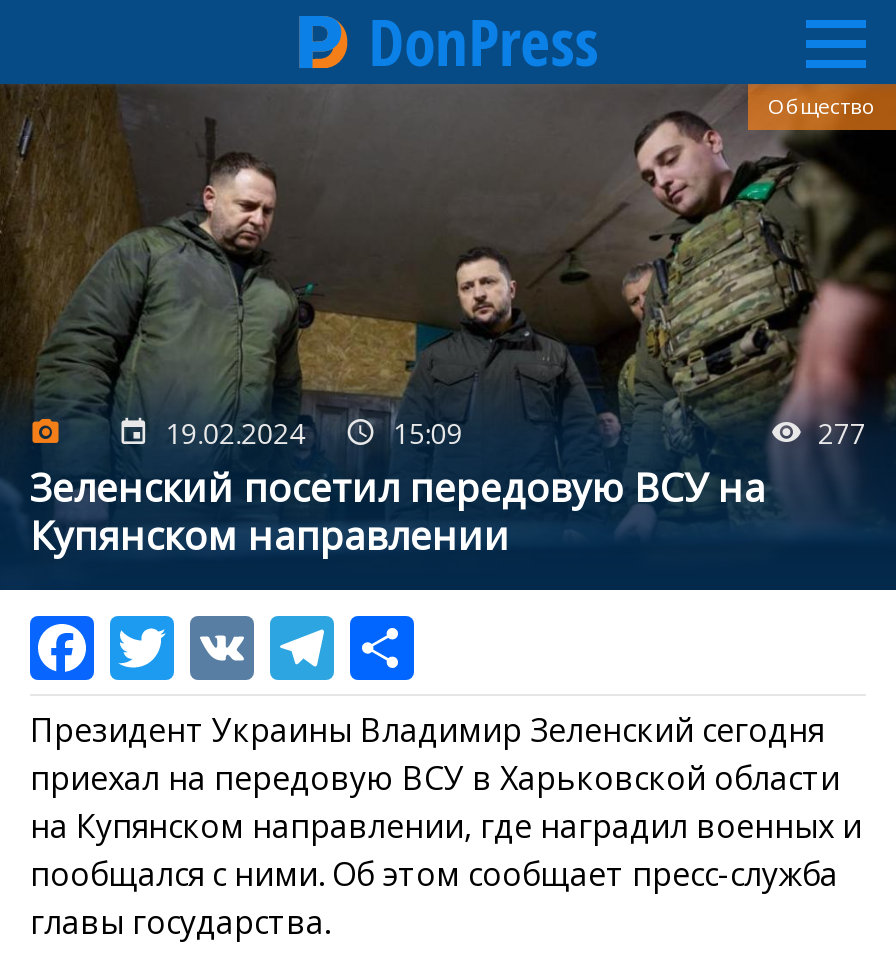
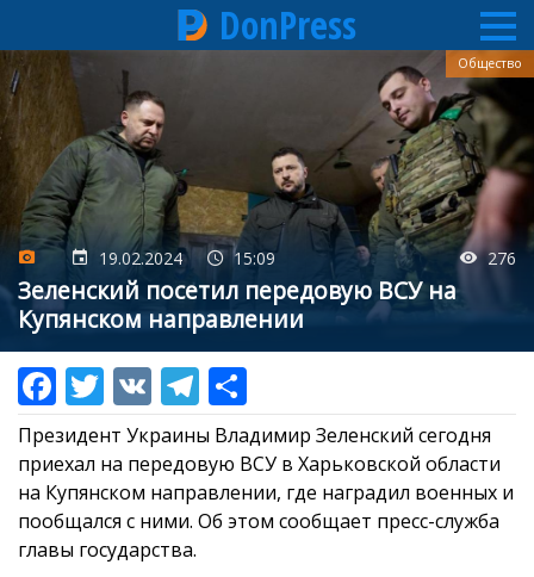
[818,414,866,452] 277 -> [488,247,516,269] 276

